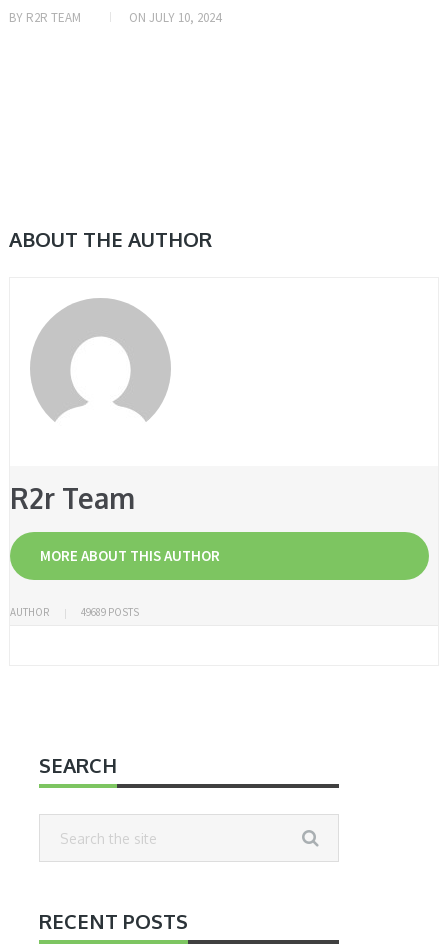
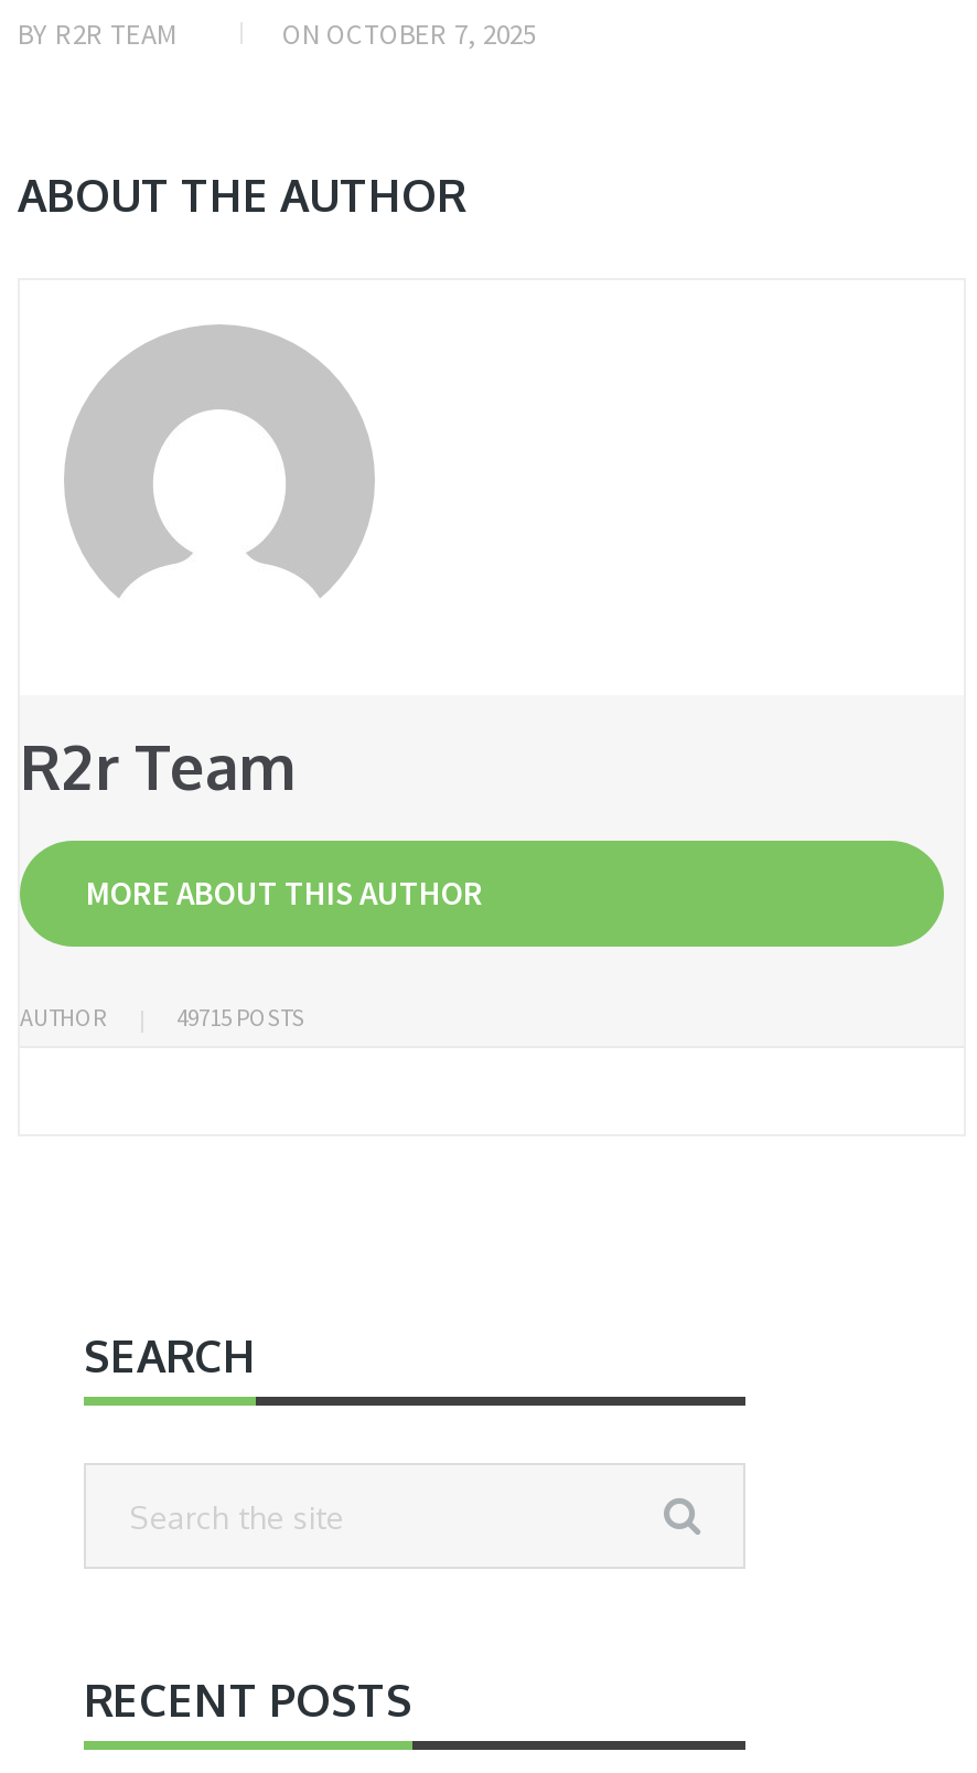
[129,9,221,26] ON JULY 10, 2024 -> [282,16,536,54] ON OCTOBER 7, 2025
[81,605,139,619] 49689 POSTS -> [176,1002,304,1033] 49715 POSTS

